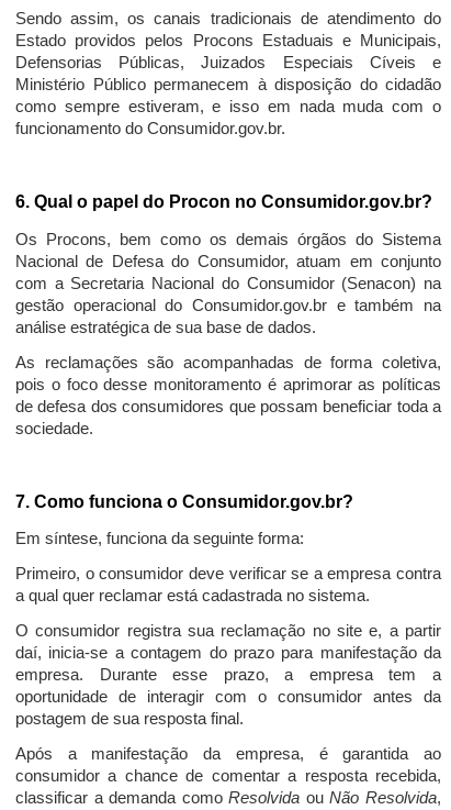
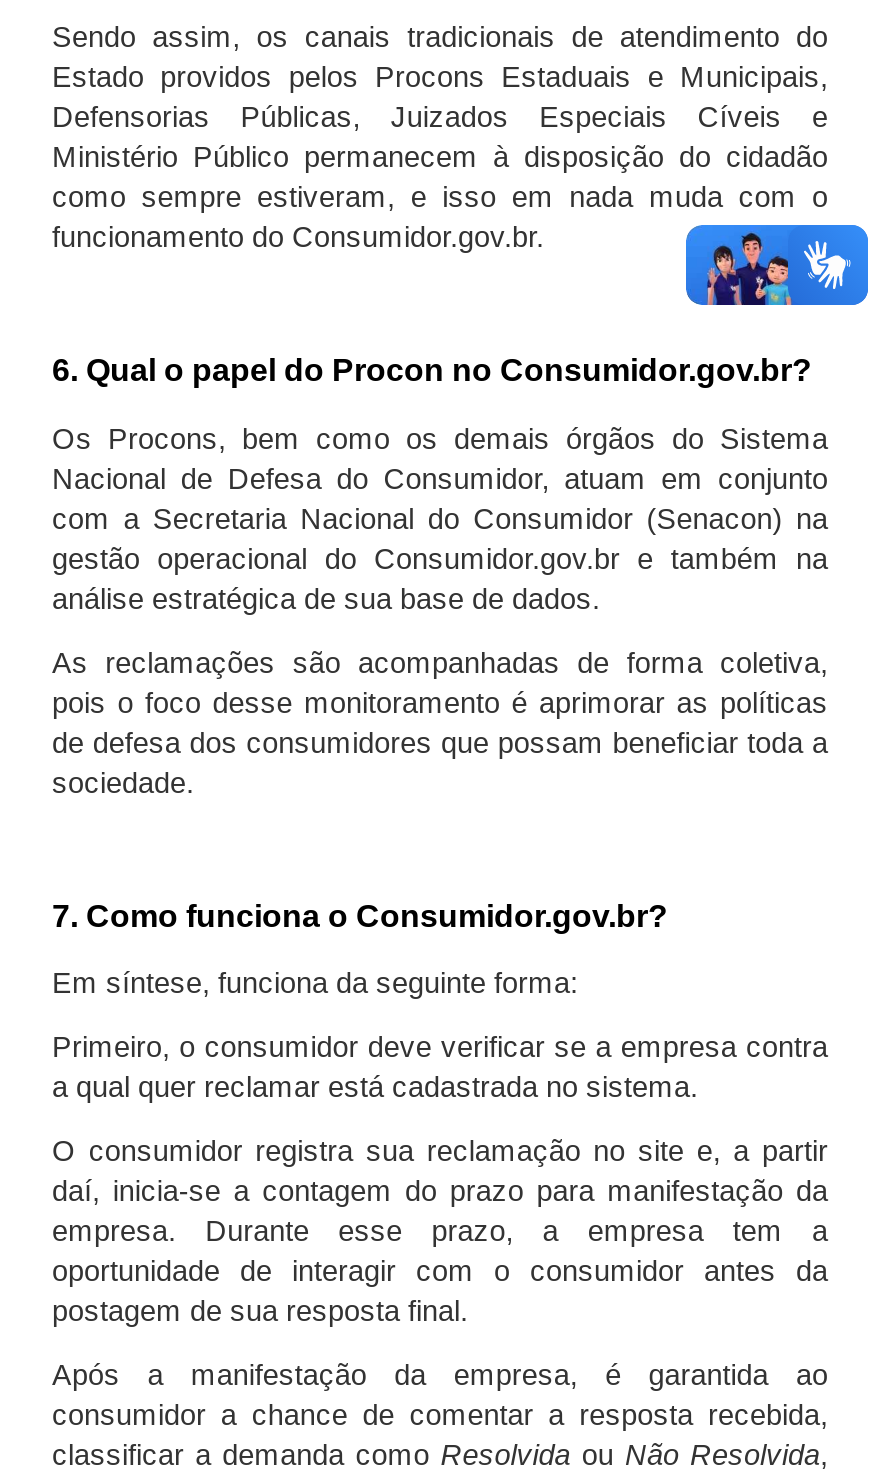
none -> [684,223,870,307] [image]

